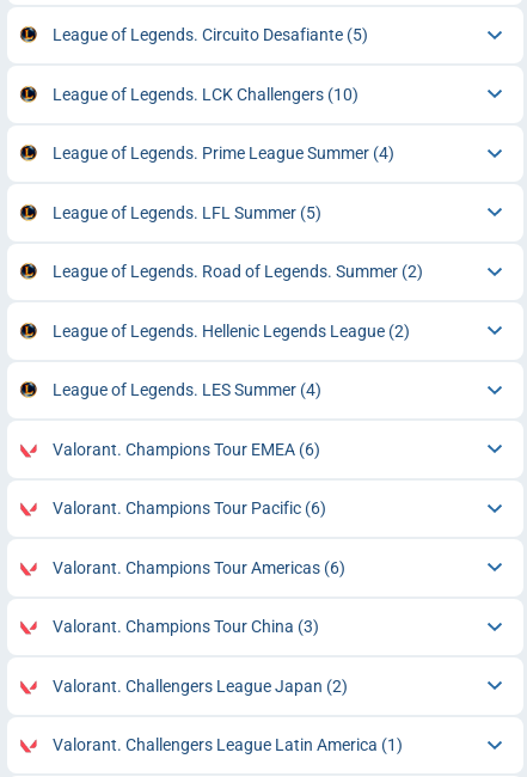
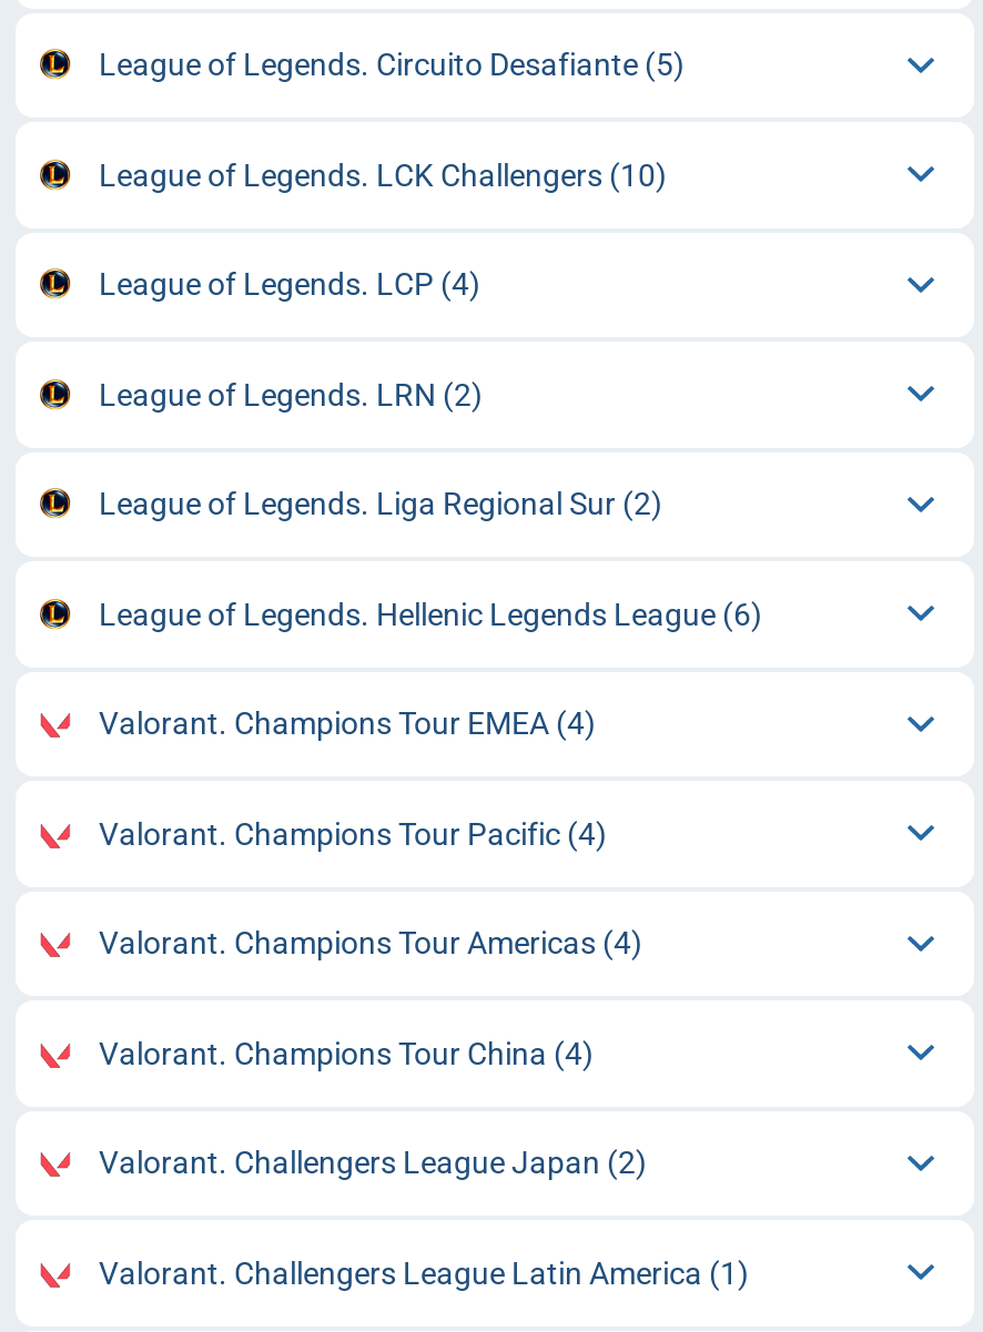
[52,144,422,636] League of Legends. Prime League Summer (4) | League of Legends. LFL Summer (5) | League of Legends. Road of Legends. Summer (2) | League of Legends. Hellenic Legends League (2) | League of Legends. LES Summer (4) | Valorant. Champions Tour EMEA (6) | Valorant. Champions Tour Pacific (6) | Valorant. Champions Tour Americas (6) | Valorant. Champions Tour China (3) -> [99,267,762,1071] League of Legends. LCP (4) | League of Legends. LRN (2) | League of Legends. Liga Regional Sur (2) | League of Legends. Hellenic Legends League (6) | Valorant. Champions Tour EMEA (4) | Valorant. Champions Tour Pacific (4) | Valorant. Champions Tour Americas (4) | Valorant. Champions Tour China (4)

